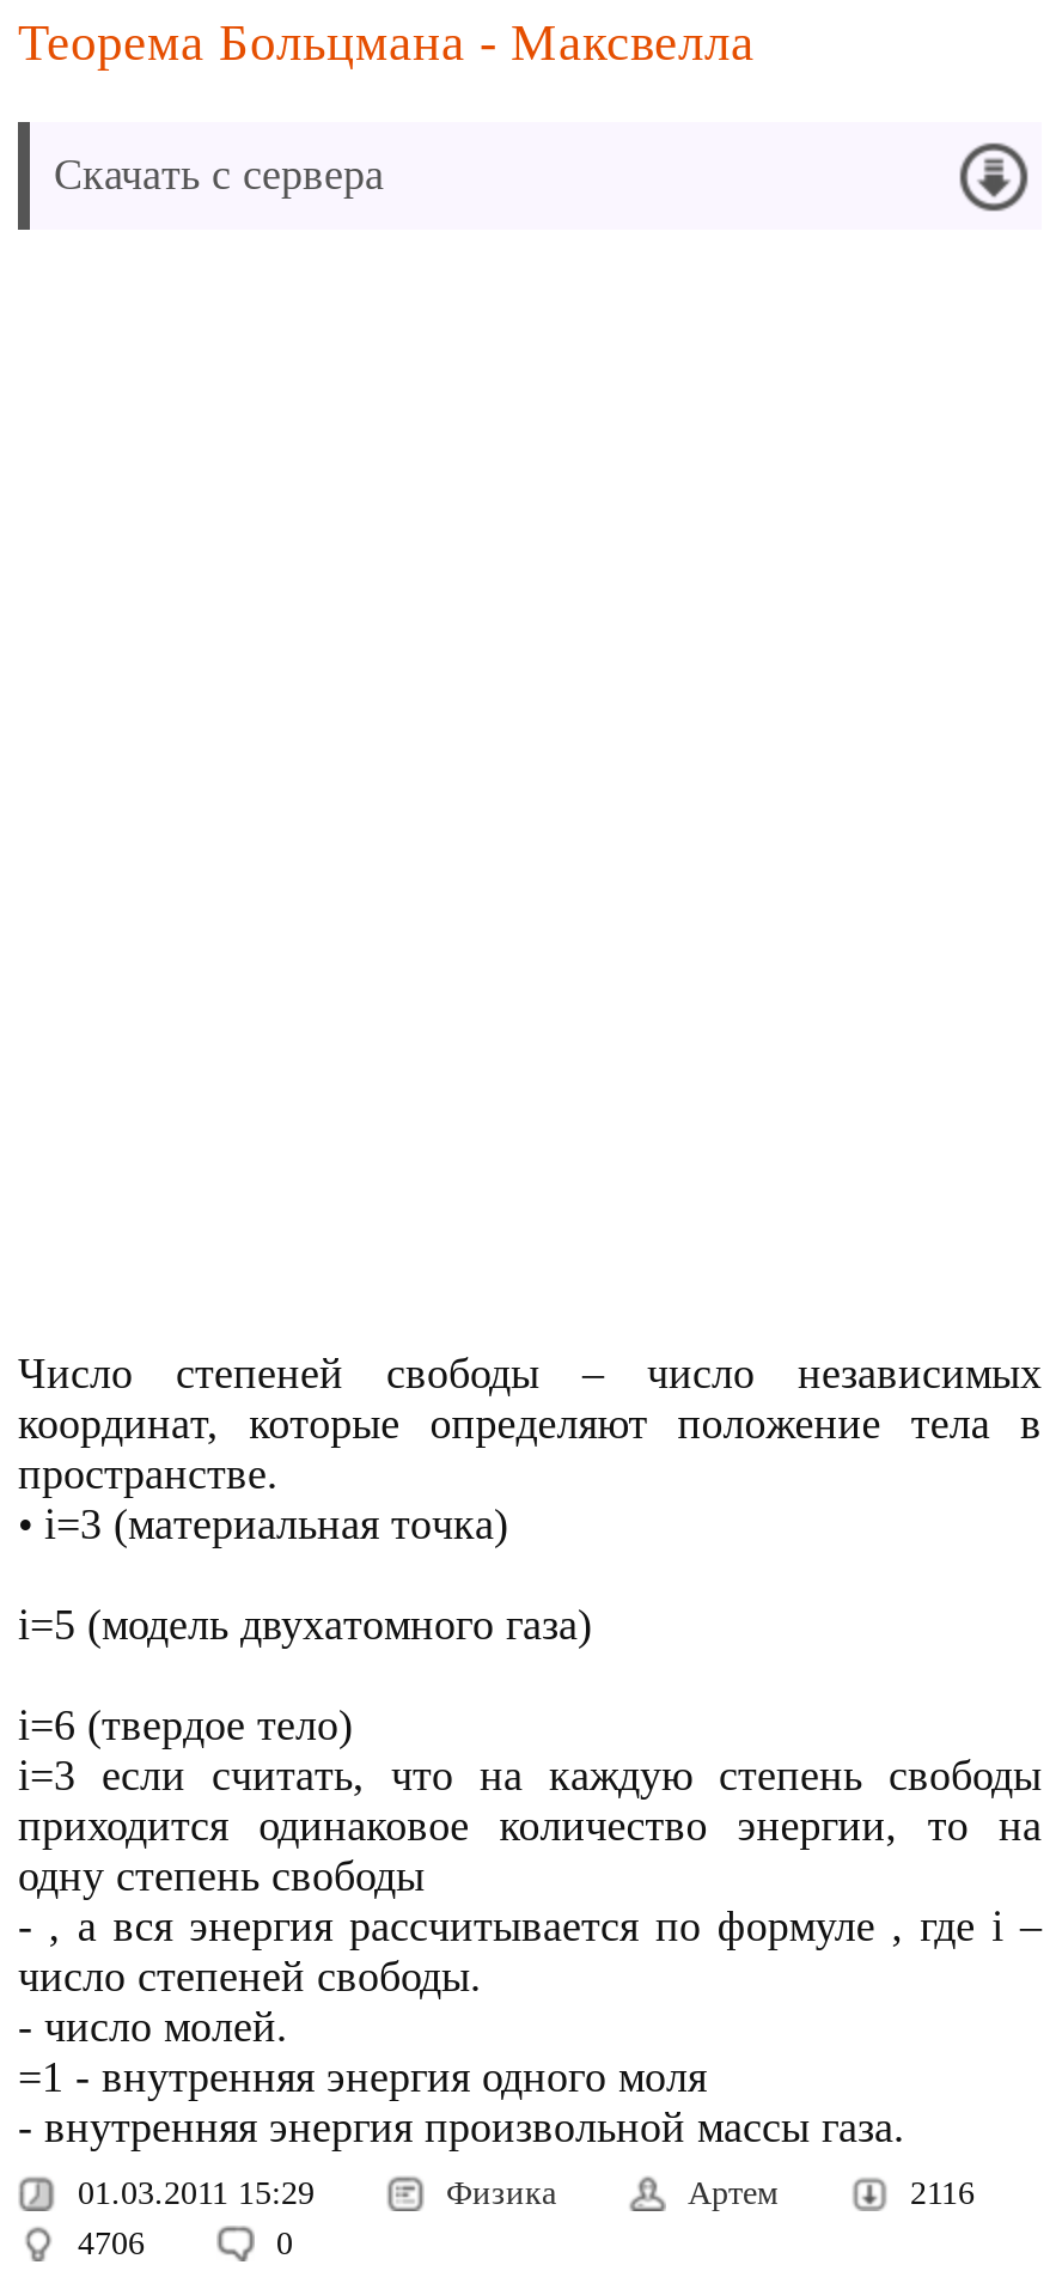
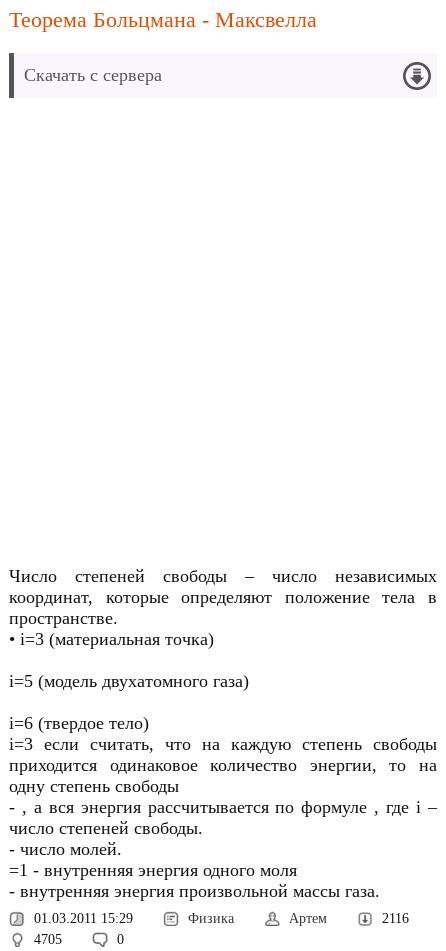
[78,2226,145,2261] 4706 -> [34,932,62,947] 4705

